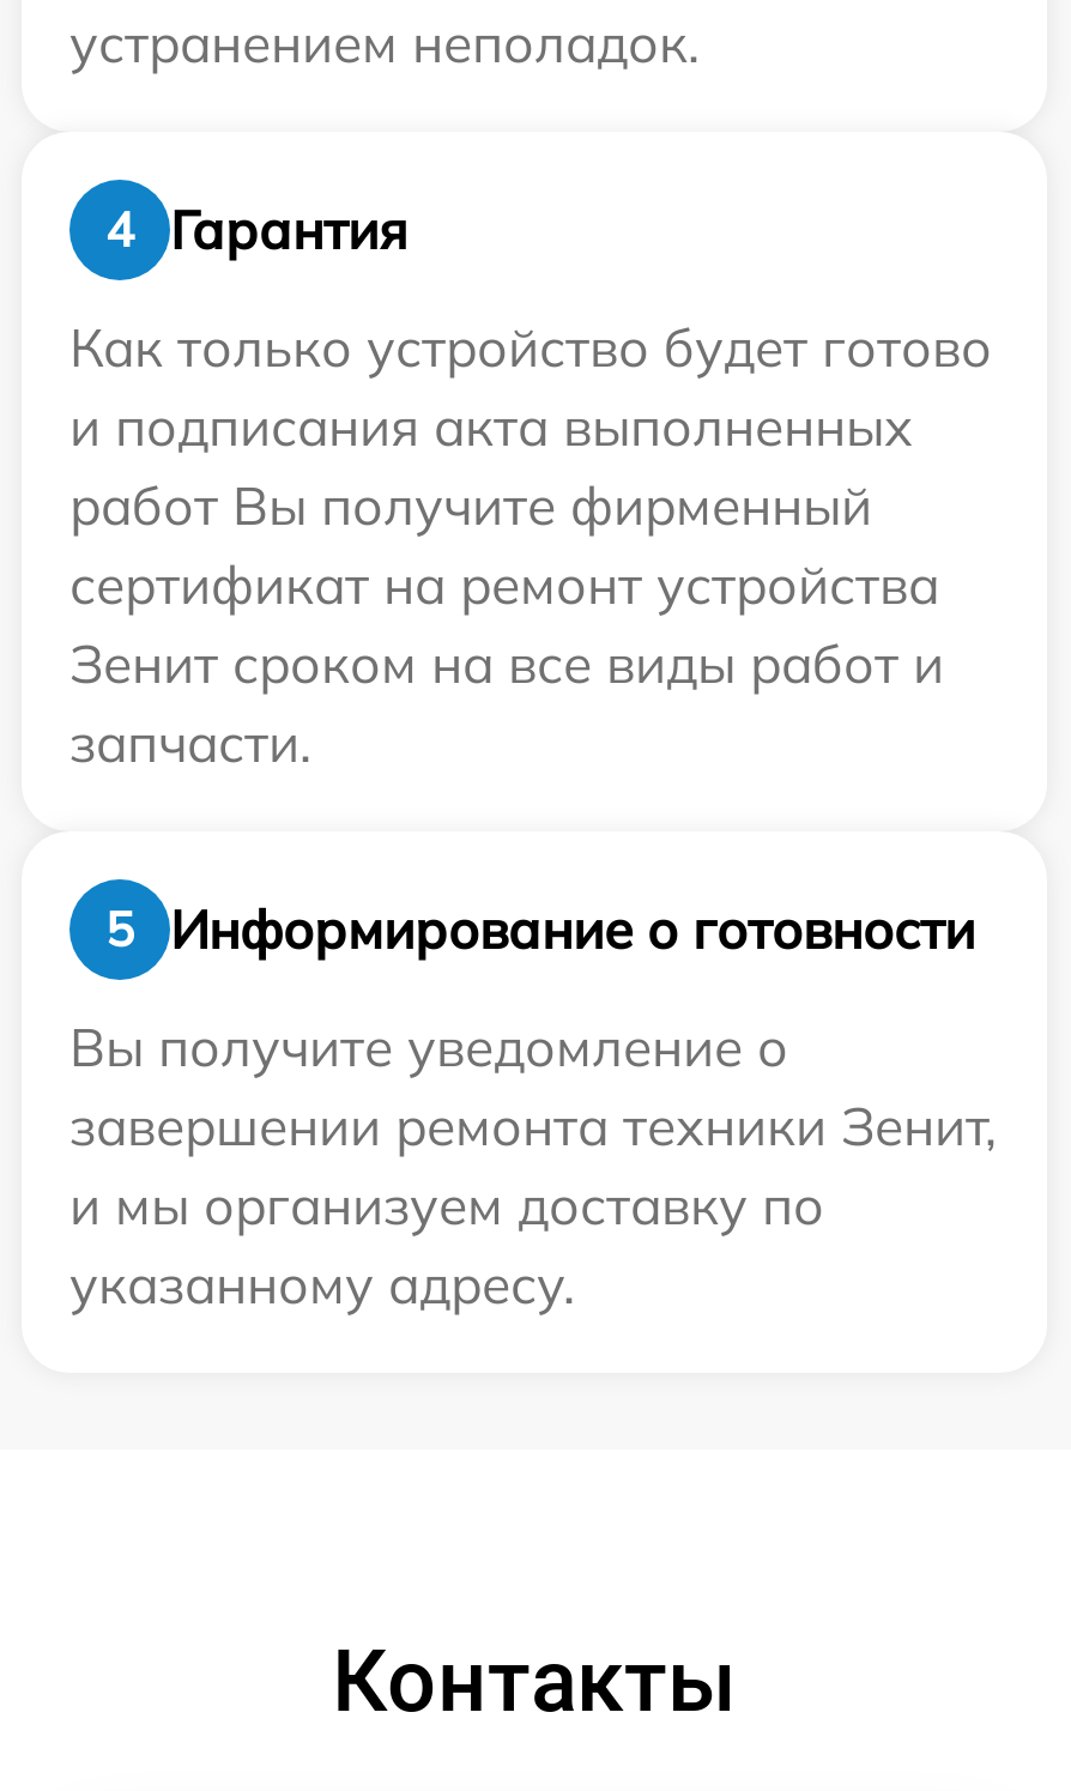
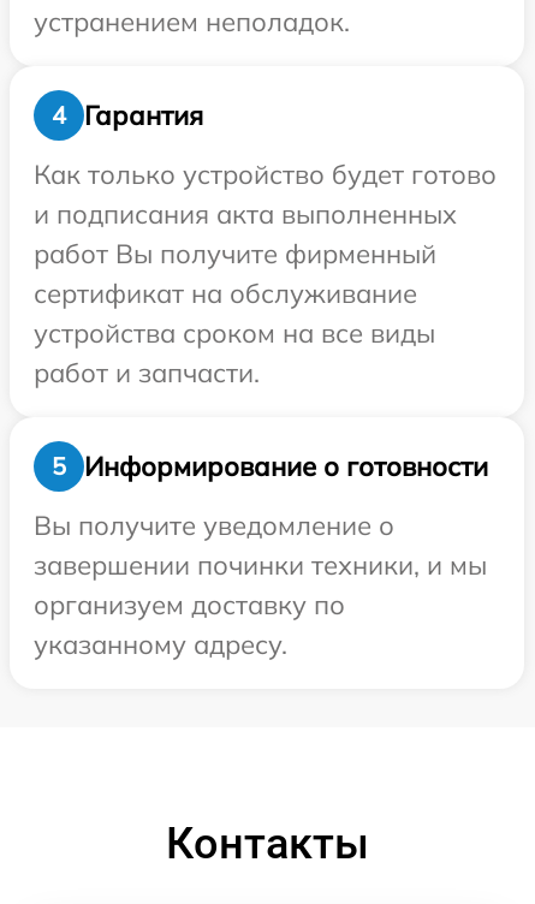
[69,551,944,776] сертификат на ремонт устройства | Зенит сроком на все виды работ и | запчасти. -> [34,276,435,389] сертификат на обслуживание | устройства сроком на все виды | работ и запчасти.
[69,1093,997,1239] завершении ремонта техники Зенит, | и мы организуем доставку по -> [34,548,487,621] завершении починки техники, и мы | организуем доставку по

